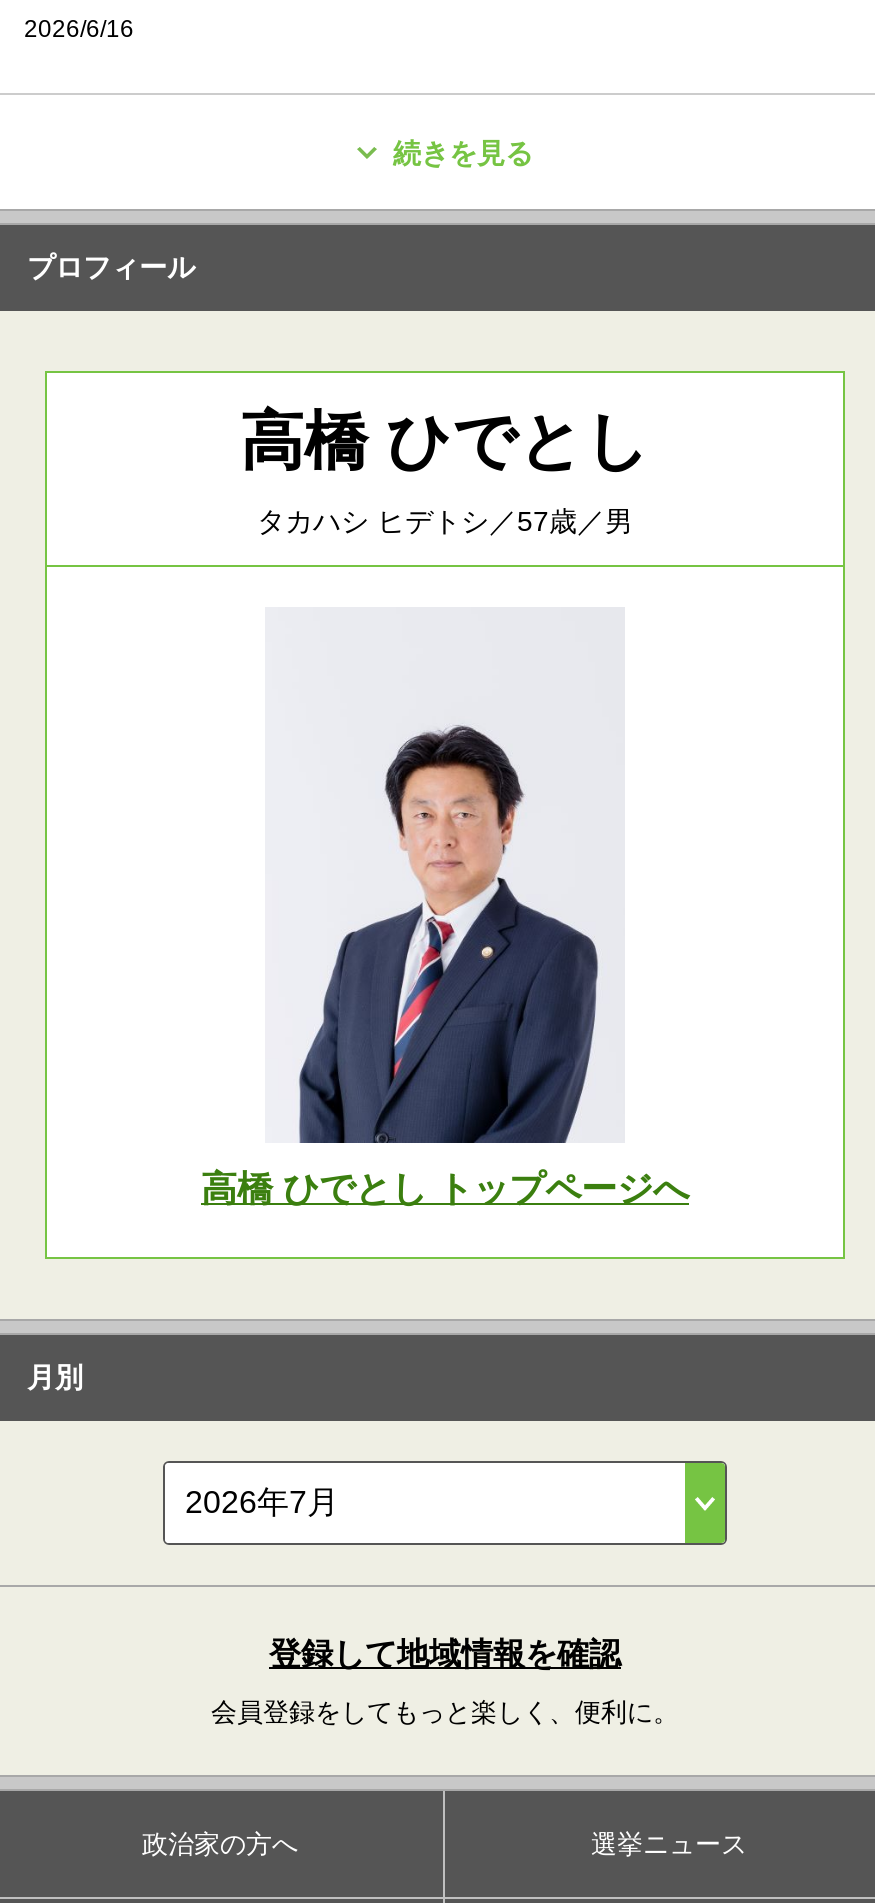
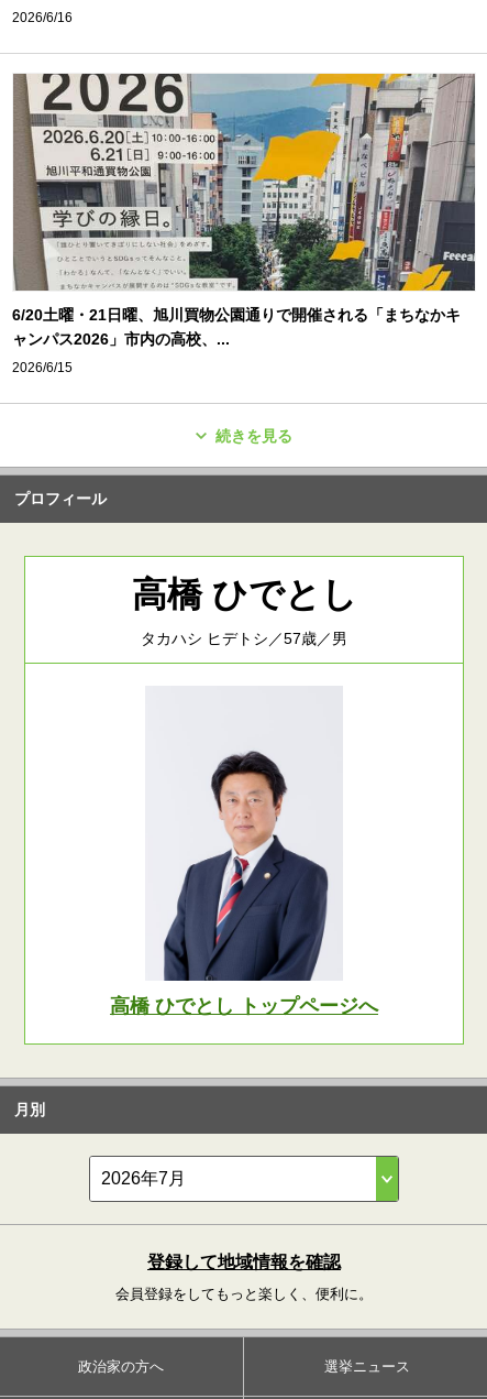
none -> [12,73,476,375] [image] | 6/20土曜・21日曜、旭川買物公園通りで開催される「まちなかキ | ャンパス2026」市内の高校、... | 2026/6/15

